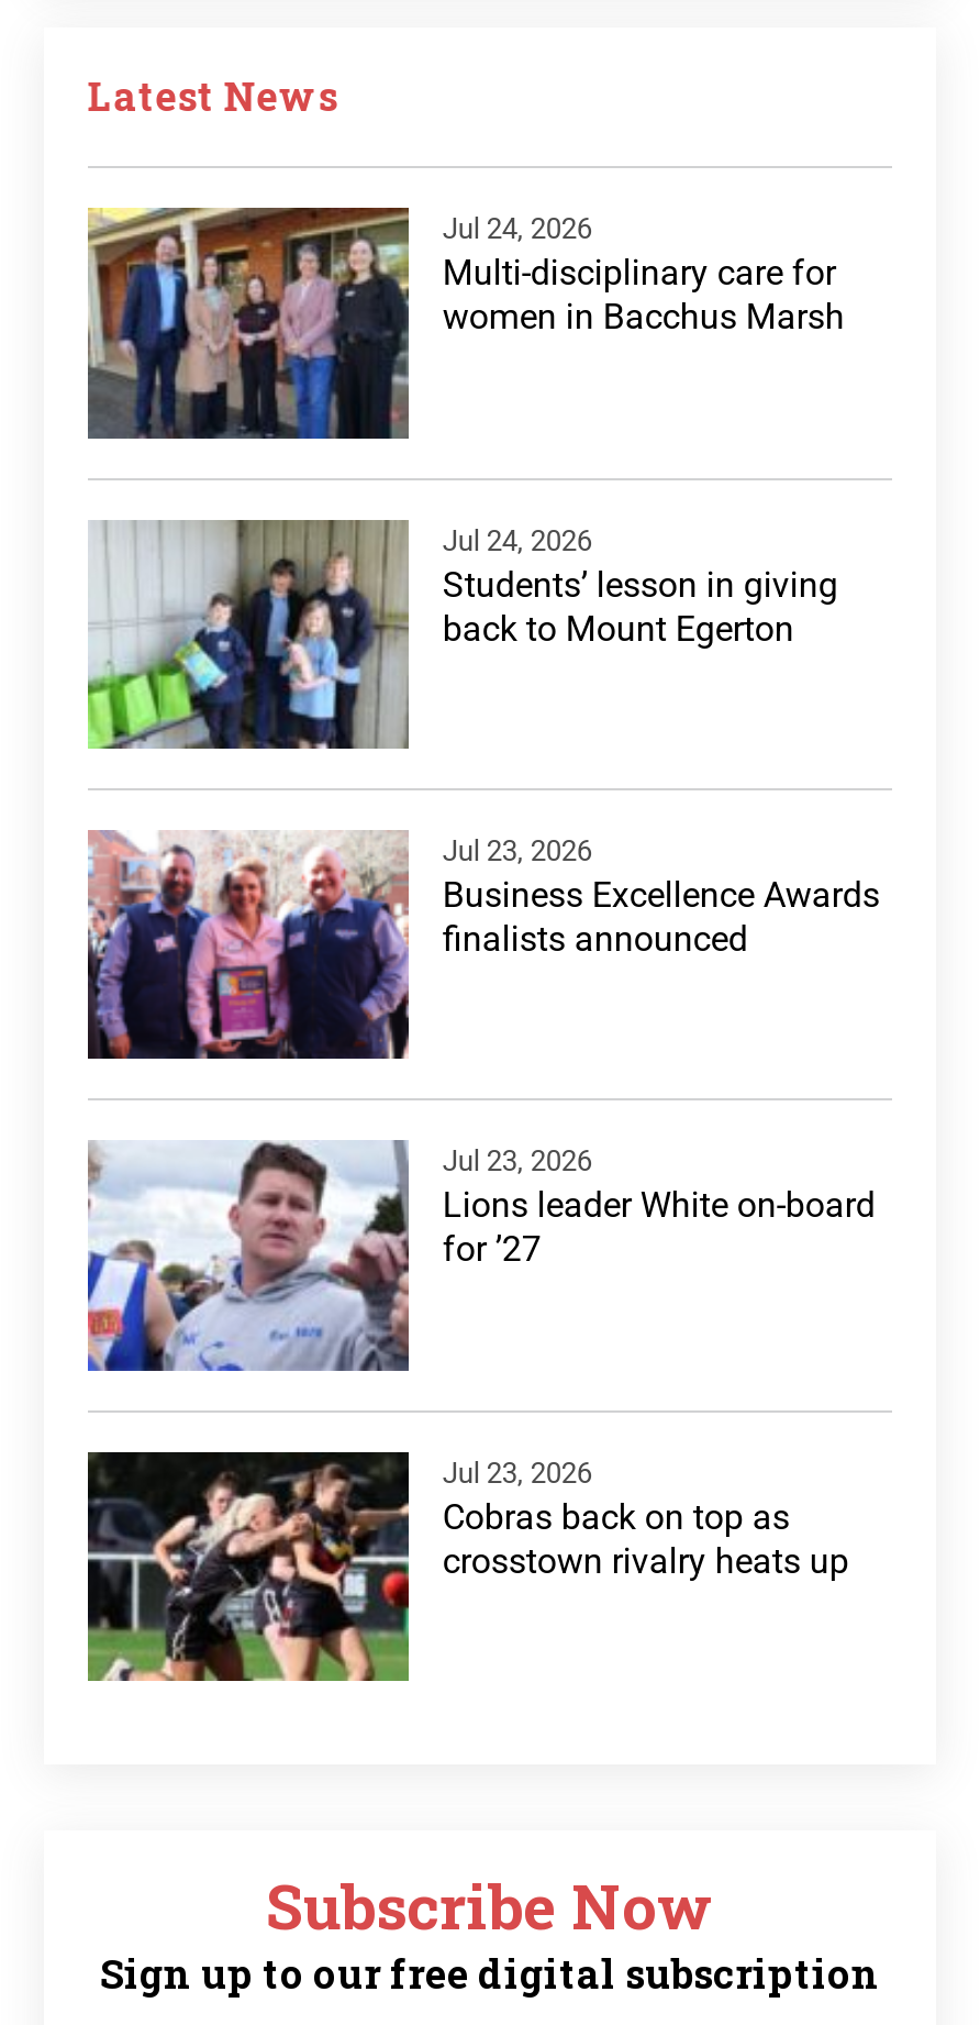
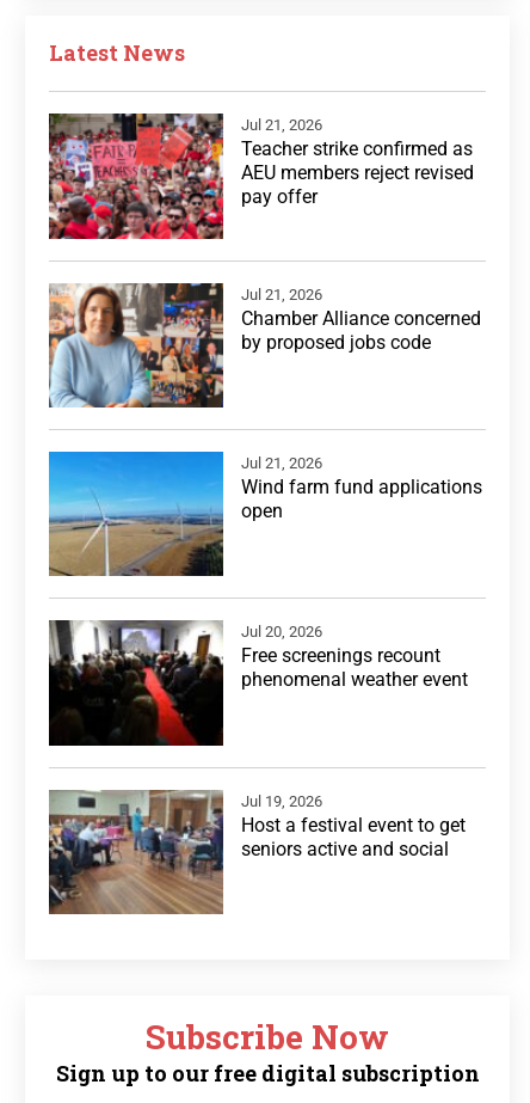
[86,208,844,441] [image] | Jul 24, 2026 | Multi-disciplinary care for | women in Bacchus Marsh -> [48,112,474,240] [image] | Jul 21, 2026 | Teacher strike confirmed as | AEU members reject revised | pay offer
[86,518,838,751] [image] | Jul 24, 2026 | Students’ lesson in giving | back to Mount Egerton -> [48,283,481,409] [image] | Jul 21, 2026 | Chamber Alliance concerned | by proposed jobs code
[86,830,880,1061] [image] | Jul 23, 2026 | Business Excellence Awards | finalists announced -> [48,451,483,577] [image] | Jul 21, 2026 | Wind farm fund applications | open
[86,1140,875,1373] [image] | Jul 23, 2026 | Lions leader White on-board | for ’27 -> [48,619,468,747] [image] | Jul 20, 2026 | Free screenings recount | phenomenal weather event
[86,1450,849,1681] [image] | Jul 23, 2026 | Cobras back on top as | crosstown rivalry heats up -> [48,789,466,915] [image] | Jul 19, 2026 | Host a festival event to get | seniors active and social

